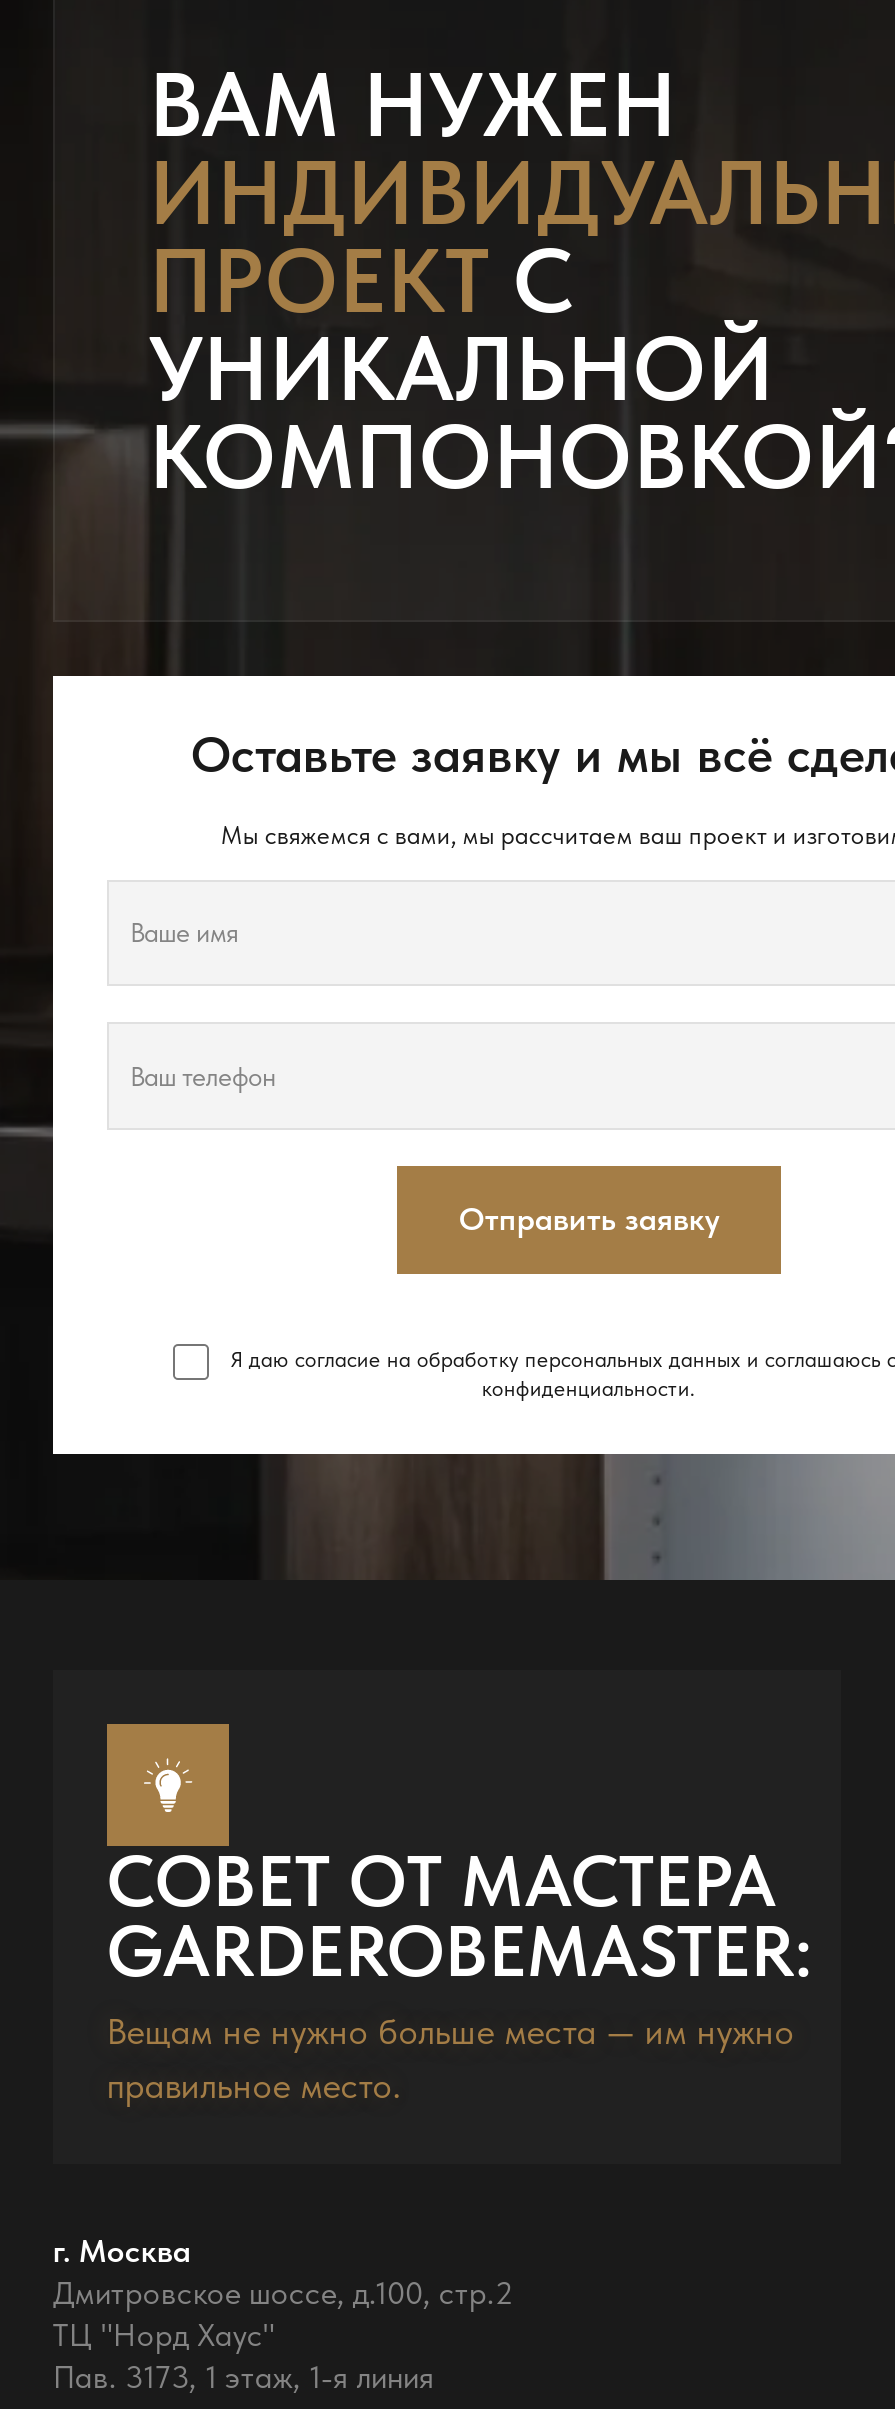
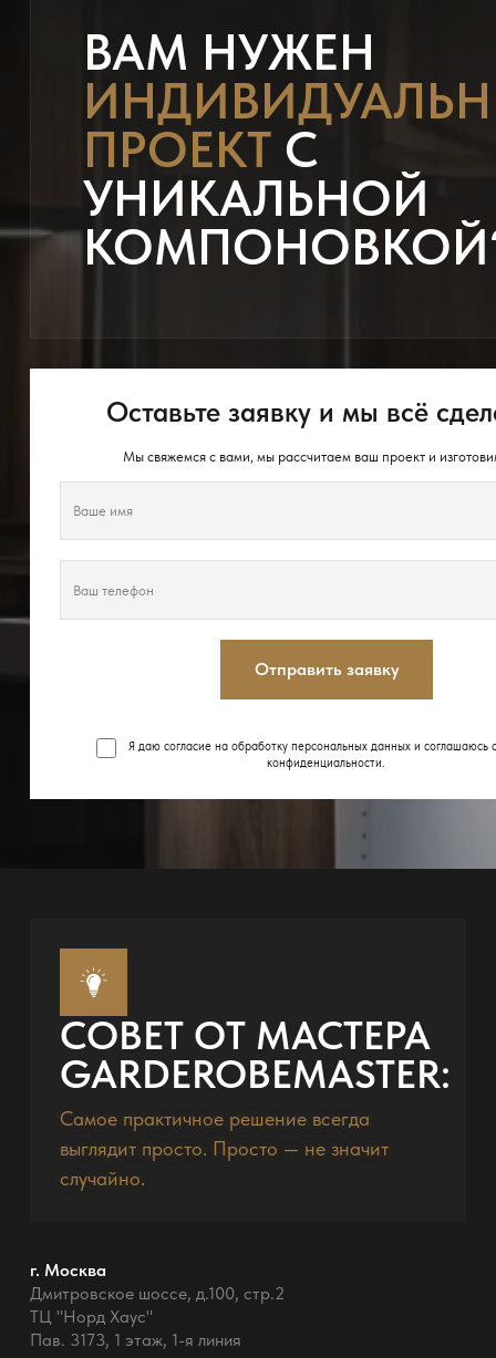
[107,2009,795,2105] Вещам не нужно больше места — им нужно | правильное место. -> [60,1106,388,1189] Самое практичное решение всегда | выглядит просто. Просто — не значит | случайно.

